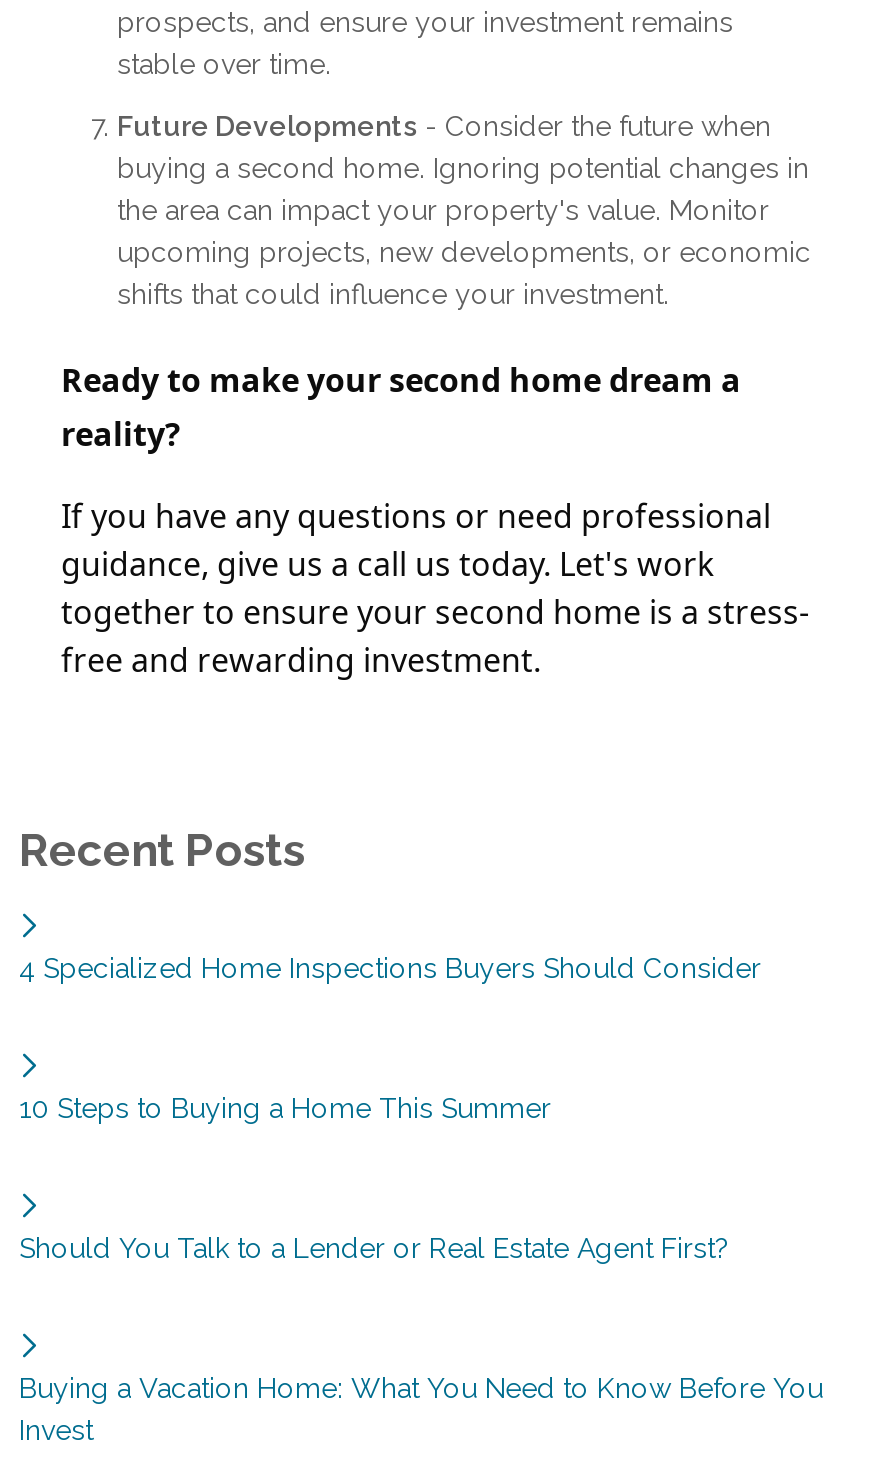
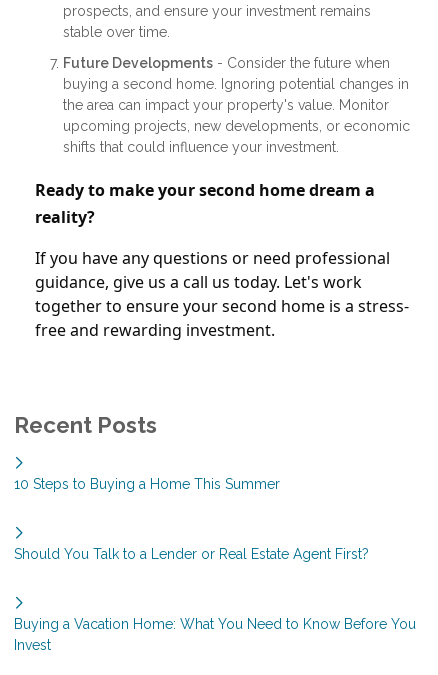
[19,951,761,983] 4 Specialized Home Inspections Buyers Should Consider -> none

